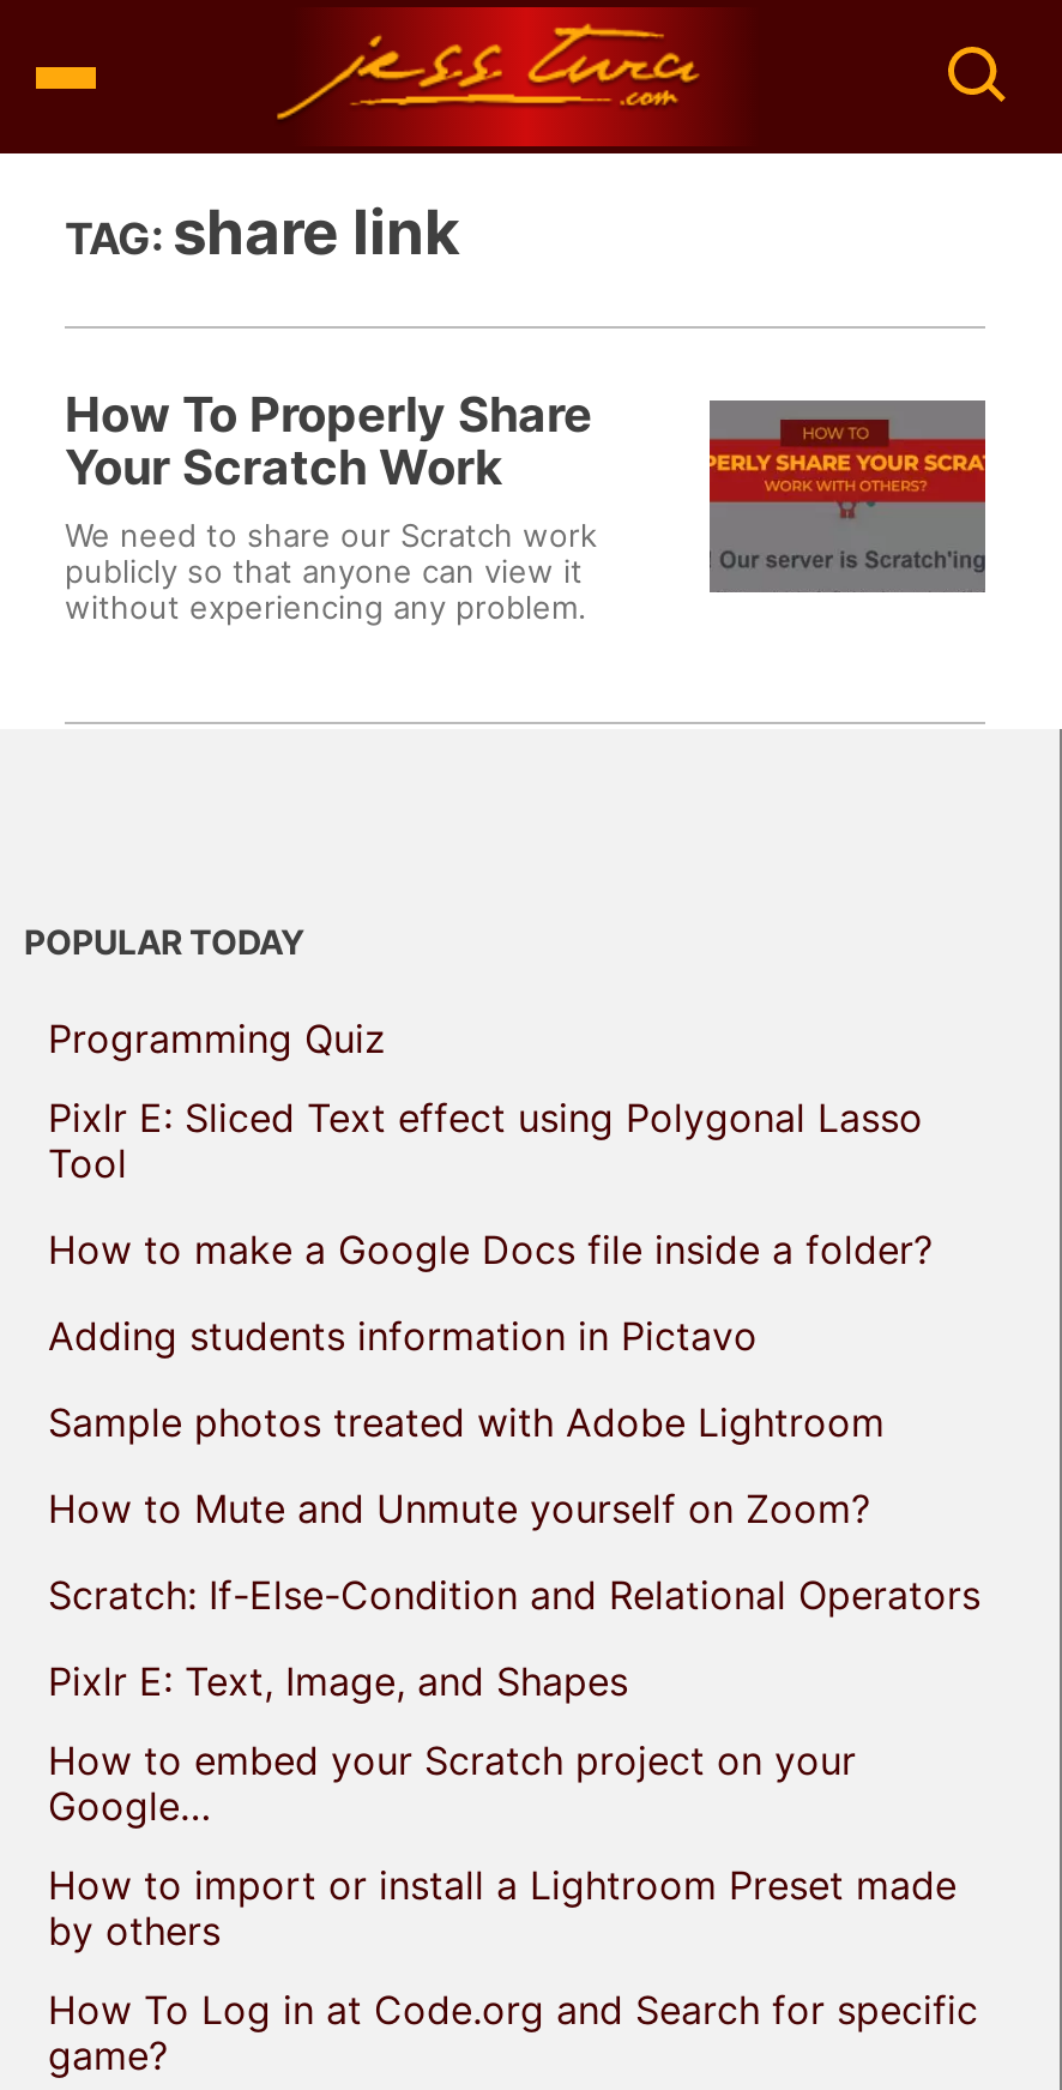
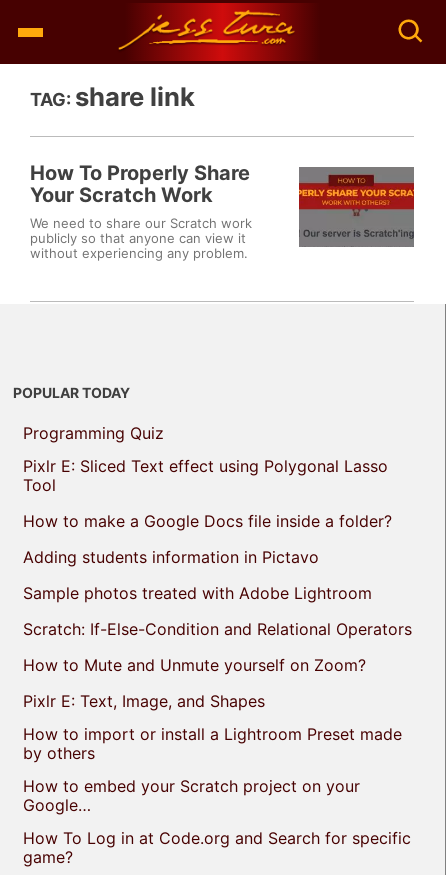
moved [48,1484,870,1532] -> [23,655,366,675]: How to Mute and Unmute yourself on Zoom?
moved [48,1570,980,1618] -> [23,619,412,639]: Scratch: If-Else-Condition and Relational Operators
moved [48,1736,856,1829] -> [23,776,360,815]: How to embed your Scratch project on your | Google…
moved [48,1860,957,1954] -> [23,724,402,763]: How to import or install a Lightroom Preset made | by others

